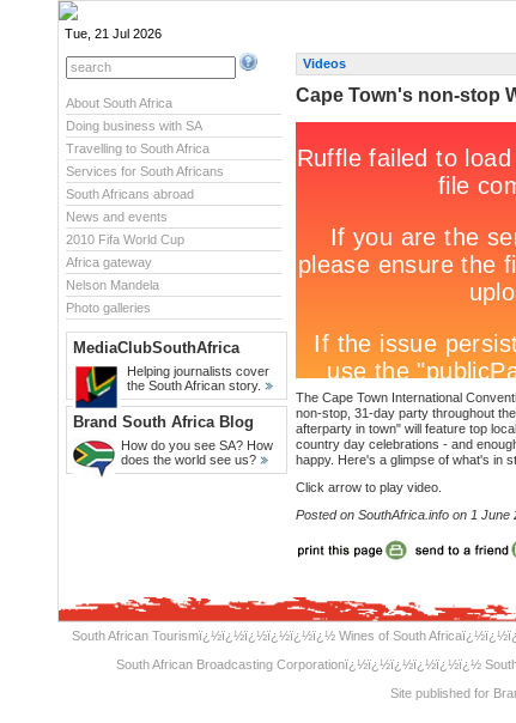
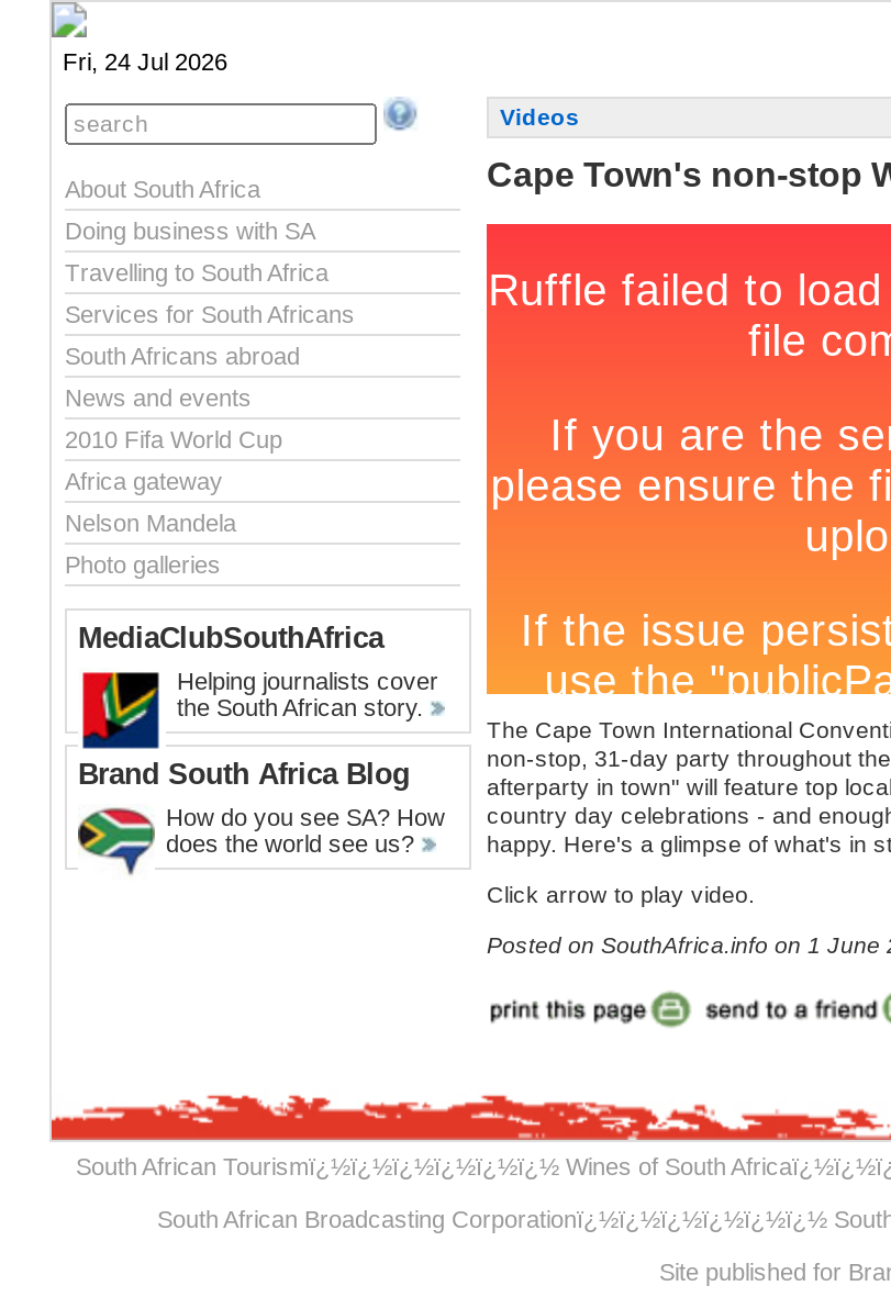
[65,26,162,41] Tue, 21 Jul 2026 -> [63,48,227,75] Fri, 24 Jul 2026

